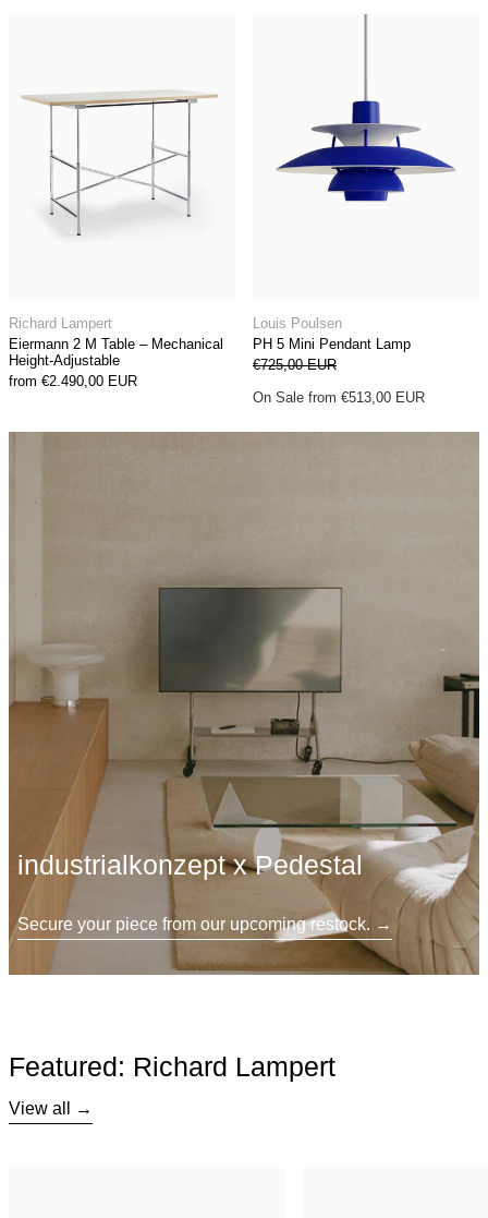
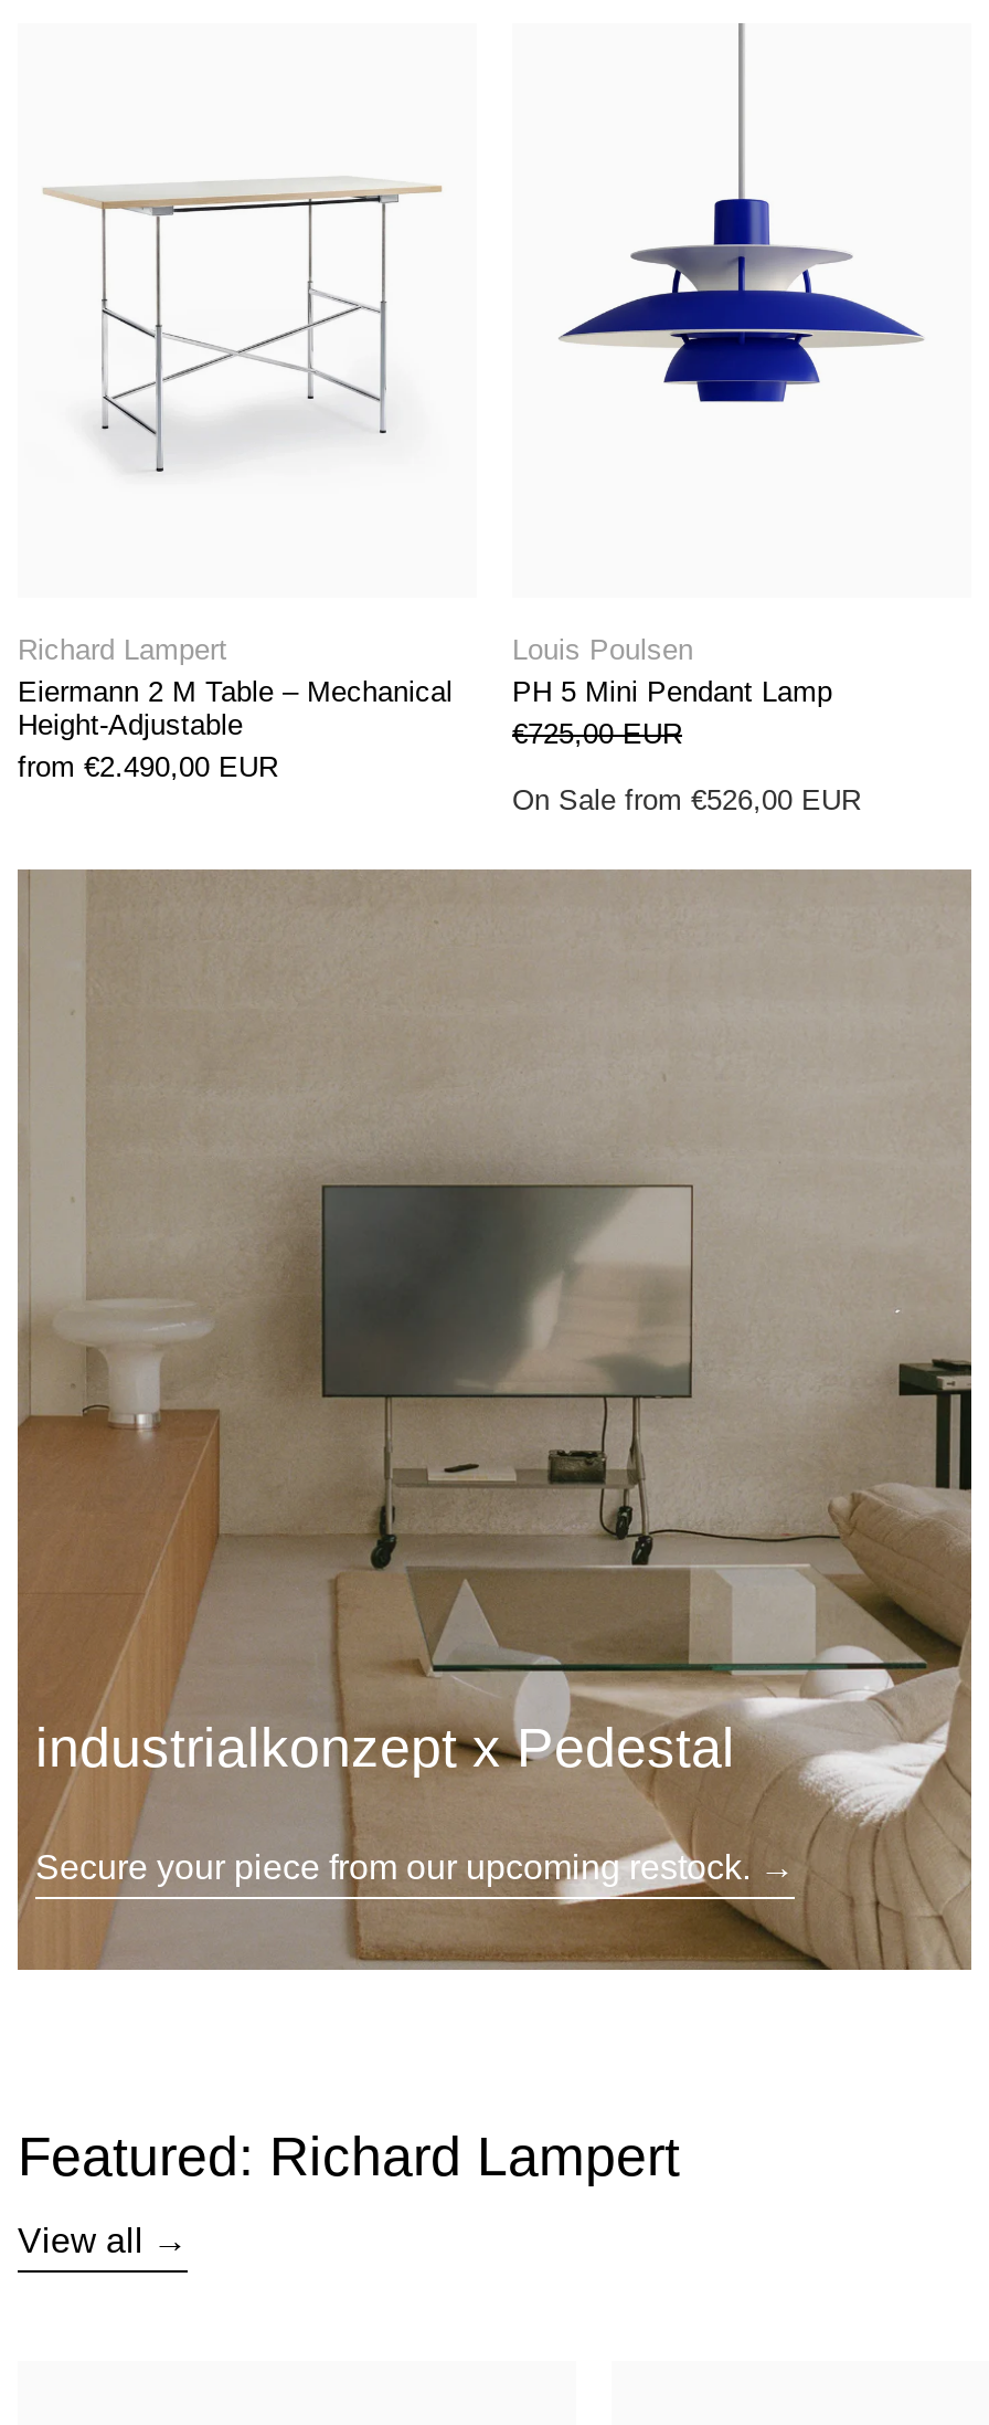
[253,389,425,406] On Sale from €513,00 EUR -> [512,783,861,816] On Sale from €526,00 EUR

